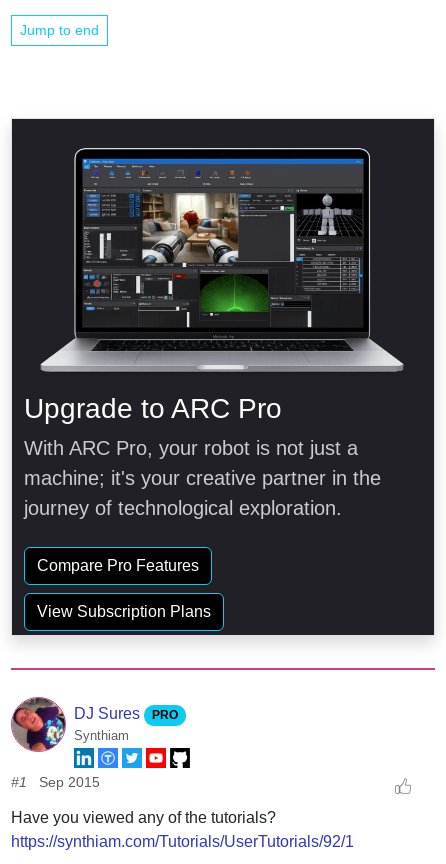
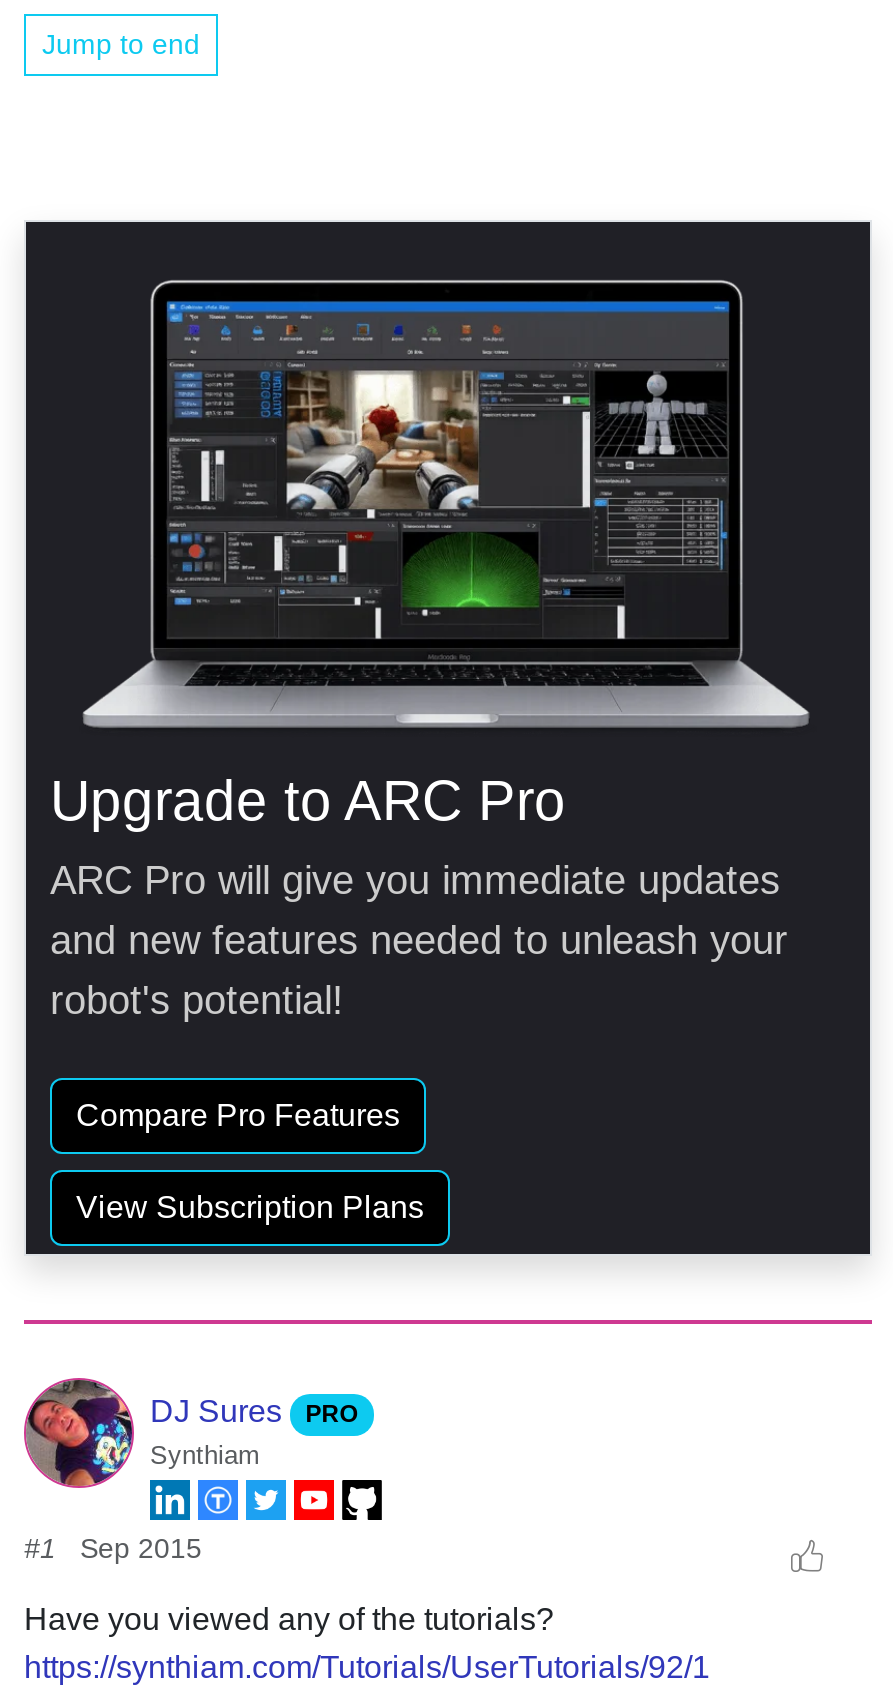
[24,437,381,519] With ARC Pro, your robot is not just a | machine; it's your creative partner in the | journey of technological exploration. -> [50,859,788,1023] ARC Pro will give you immediate updates | and new features needed to unleash your | robot's potential!

